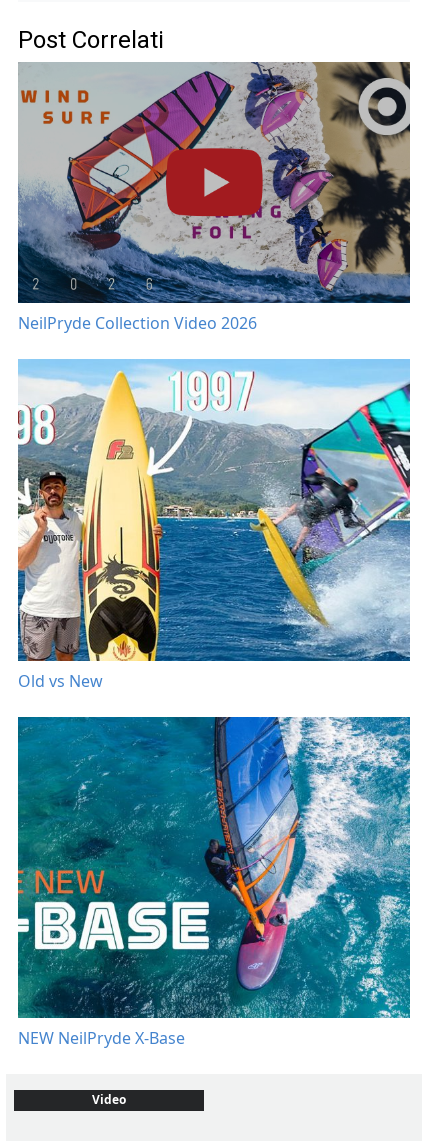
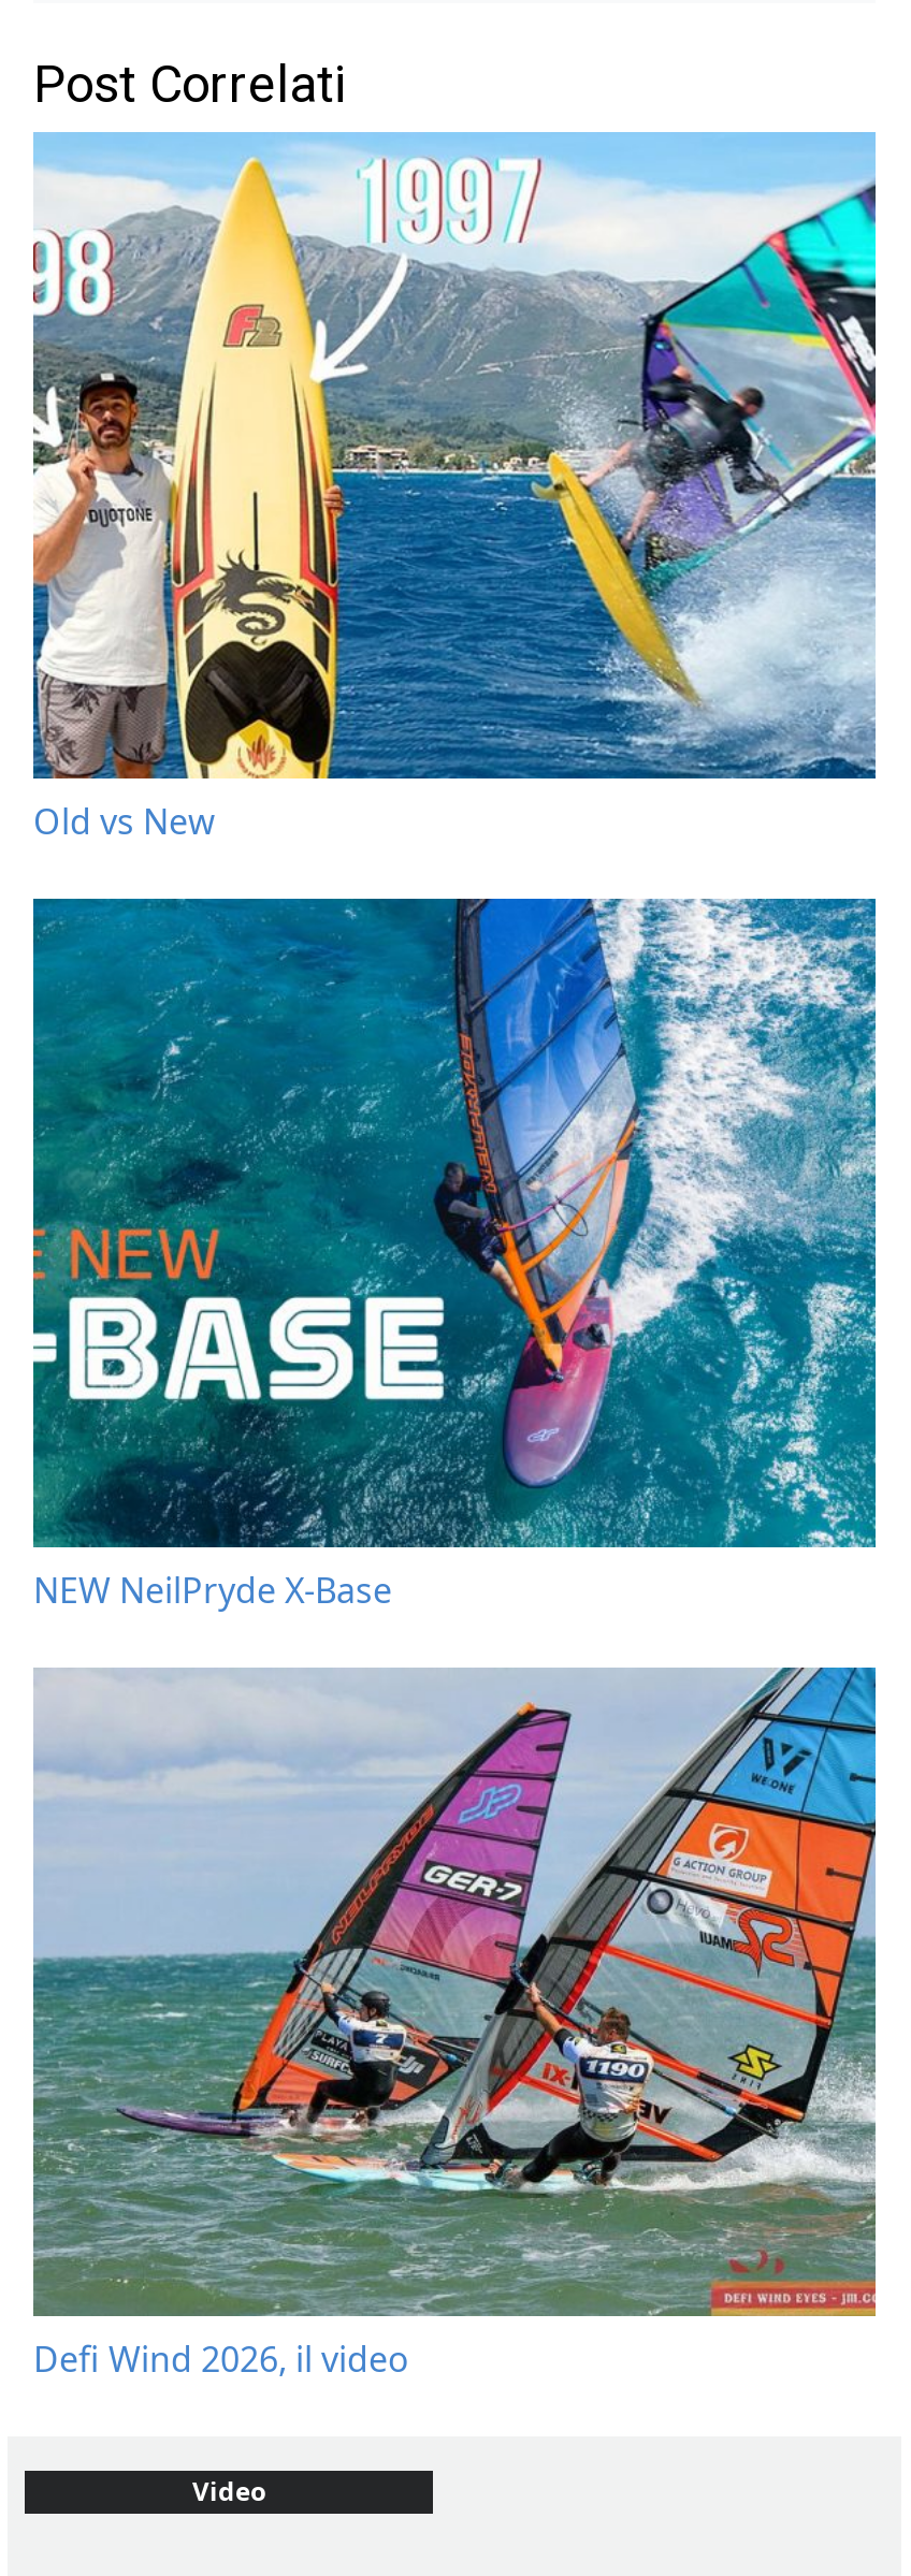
[17,61,411,334] [image] | NeilPryde Collection Video 2026 -> none
moved [16,361,412,1049] -> [29,136,880,1614]: [image] | Old vs New | NEW NeilPryde X-Base
none -> [31,1665,878,2382] [image] | Defi Wind 2026, il video

